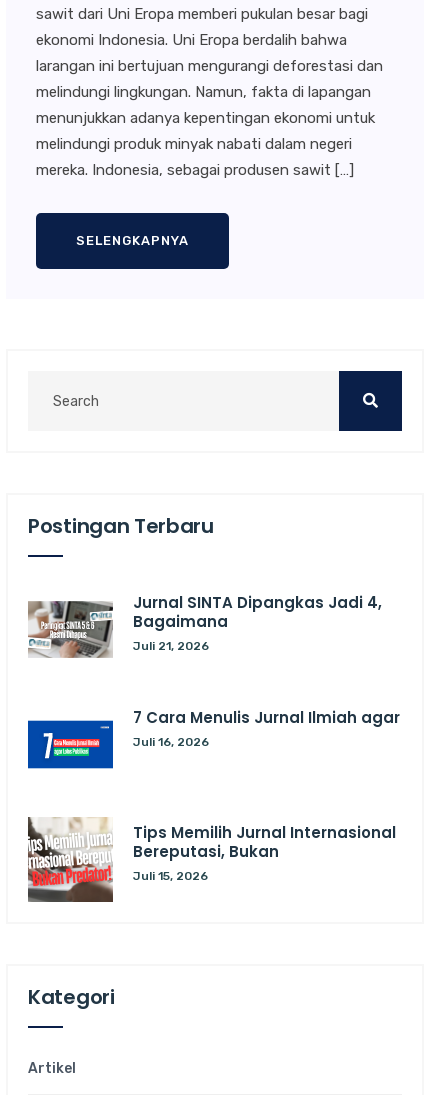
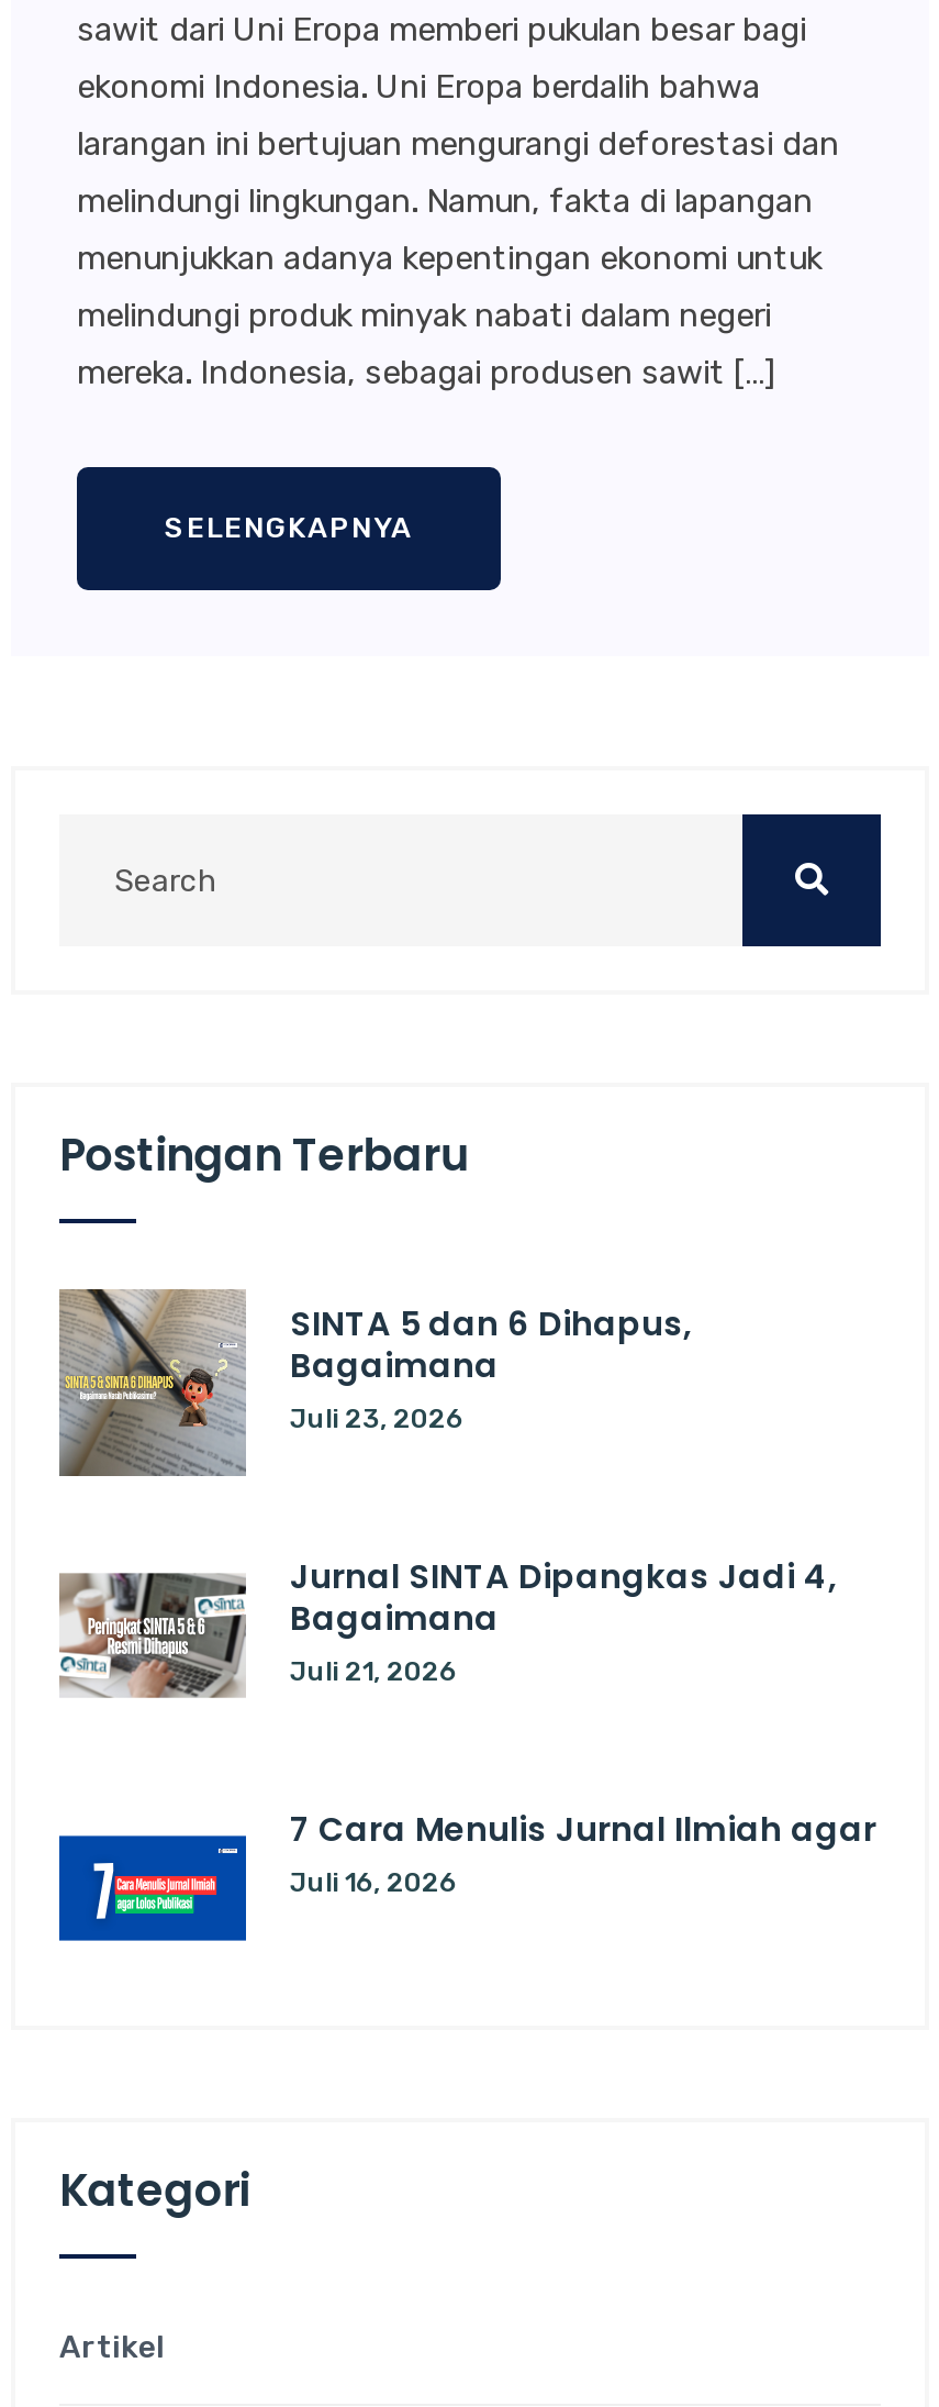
none -> [57,1286,692,1477] [image] | SINTA 5 dan 6 Dihapus, | Bagaimana | Juli 23, 2026
moved [27,592,400,749] -> [57,1554,876,1899]: [image] | Jurnal SINTA Dipangkas Jadi 4, | Bagaimana | Juli 21, 2026 | 7 Cara Menulis Jurnal Ilmiah agar | Juli 16, 2026
[27,816,396,903] [image] | Tips Memilih Jurnal Internasional | Bereputasi, Bukan | Juli 15, 2026 -> none

